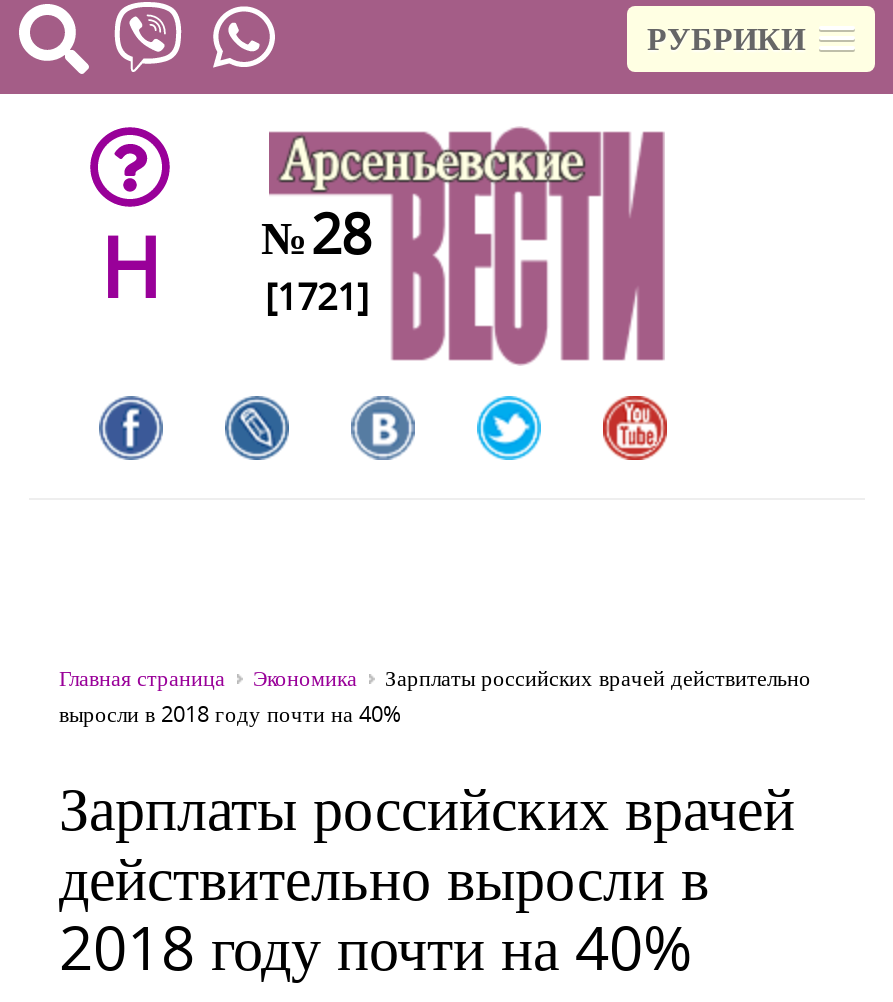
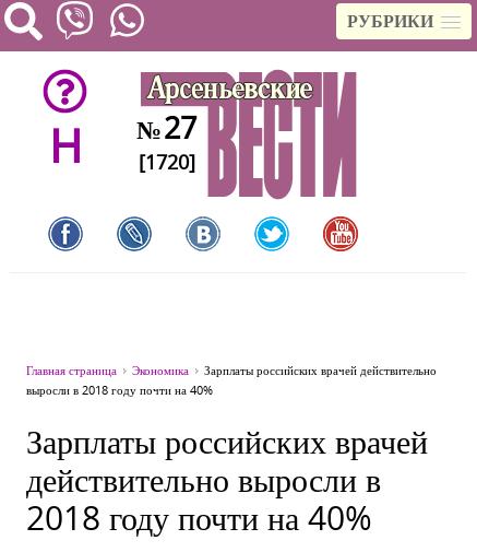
[100,196,371,322] H № 28 -> [49,107,196,176] H № 27
[265,272,369,320] [1721] -> [139,149,195,175] [1720]

